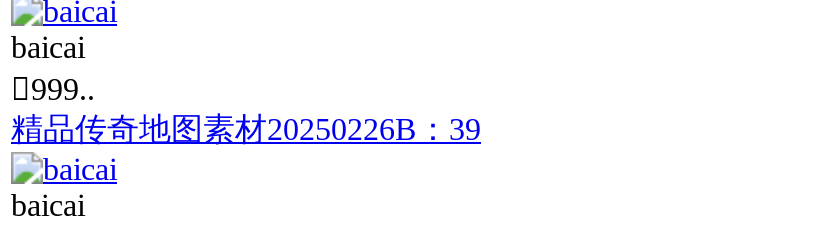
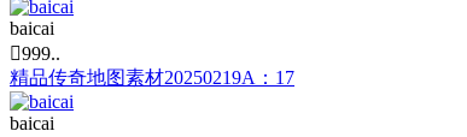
[11,112,481,146] 精品传奇地图素材20250226B：39 -> [10,67,294,88] 精品传奇地图素材20250219A：17

